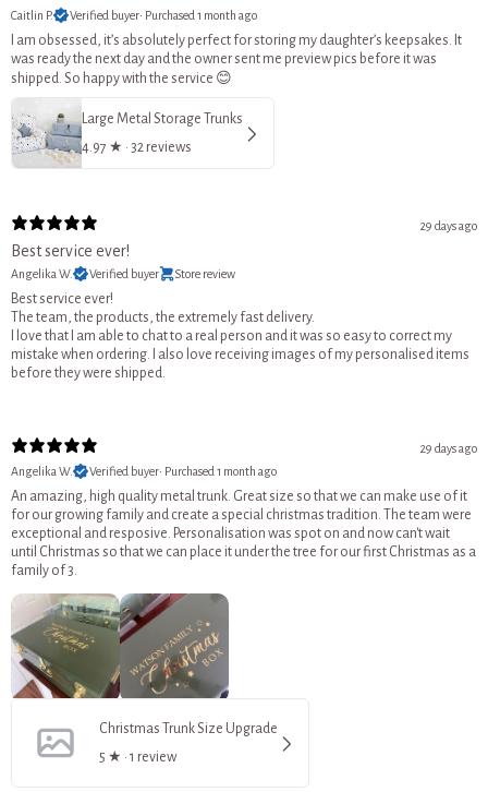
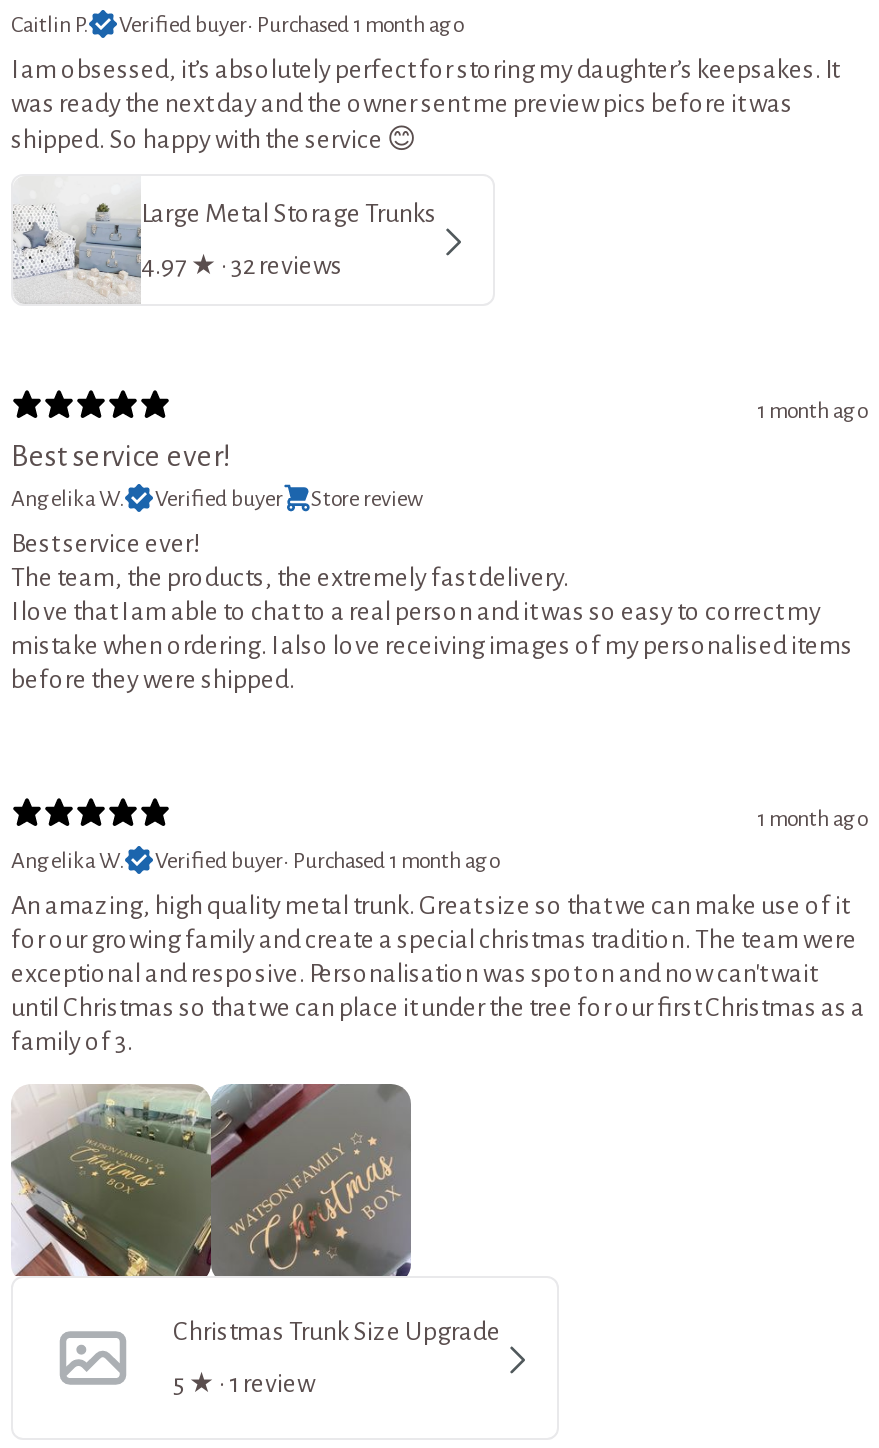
[420,219,477,232] 29 days ago -> [757,398,867,422] 1 month ago
[420,441,477,454] 29 days ago -> [757,806,867,830] 1 month ago

